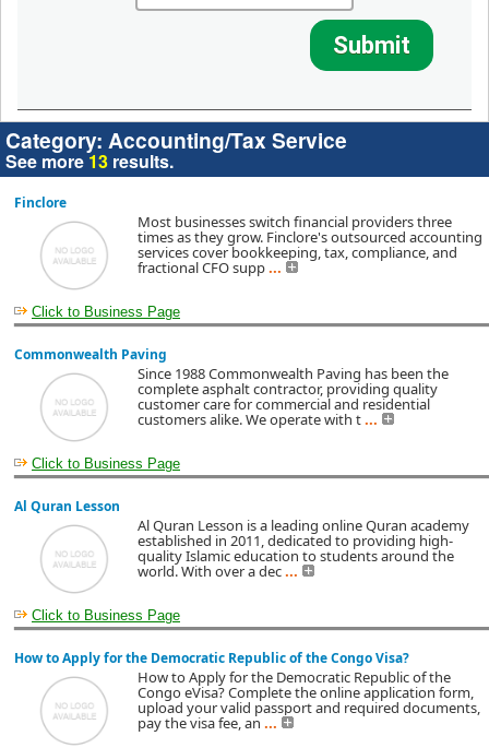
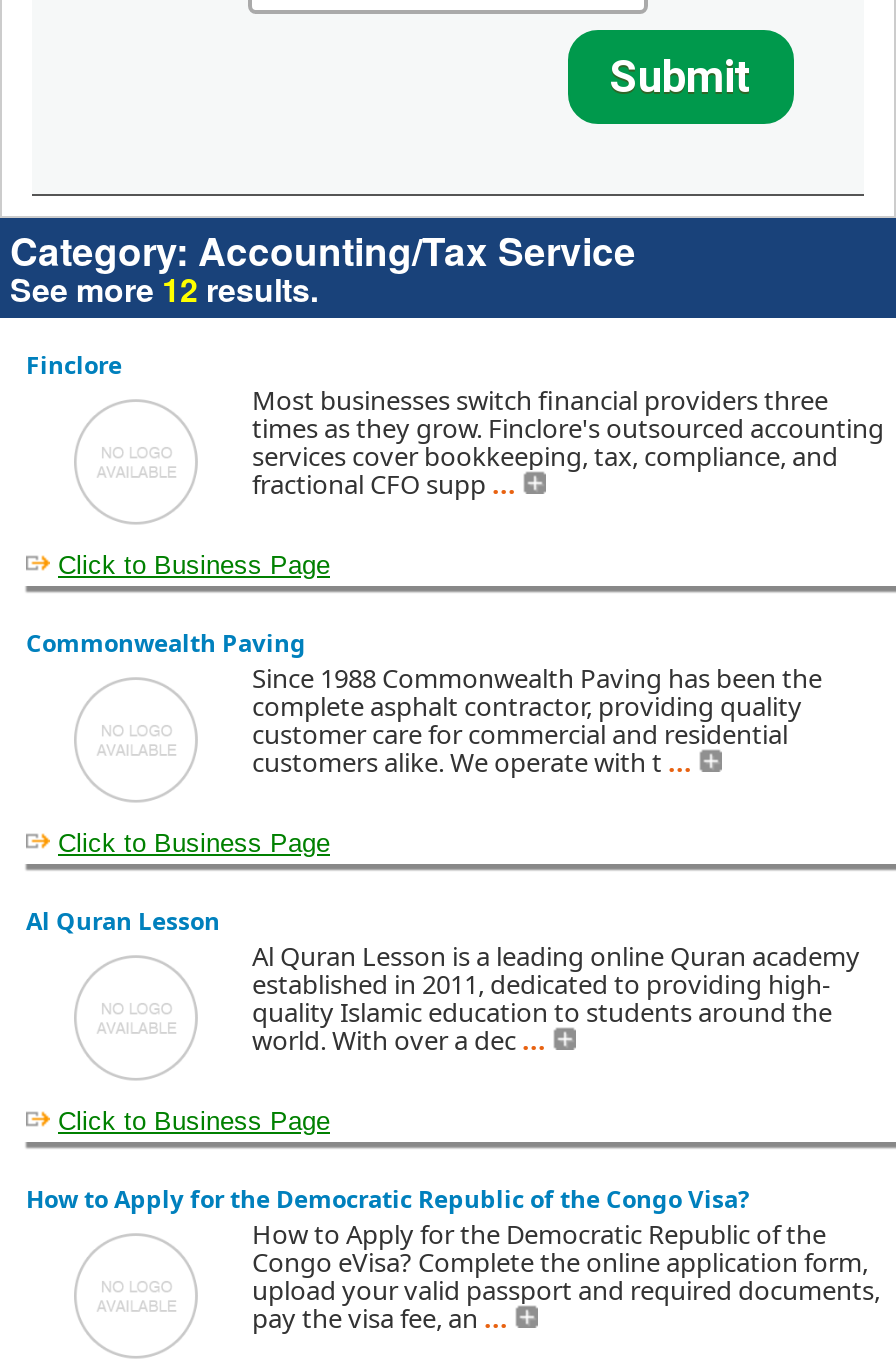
[5,149,174,174] See more13 results. -> [10,266,318,312] See more12 results.

